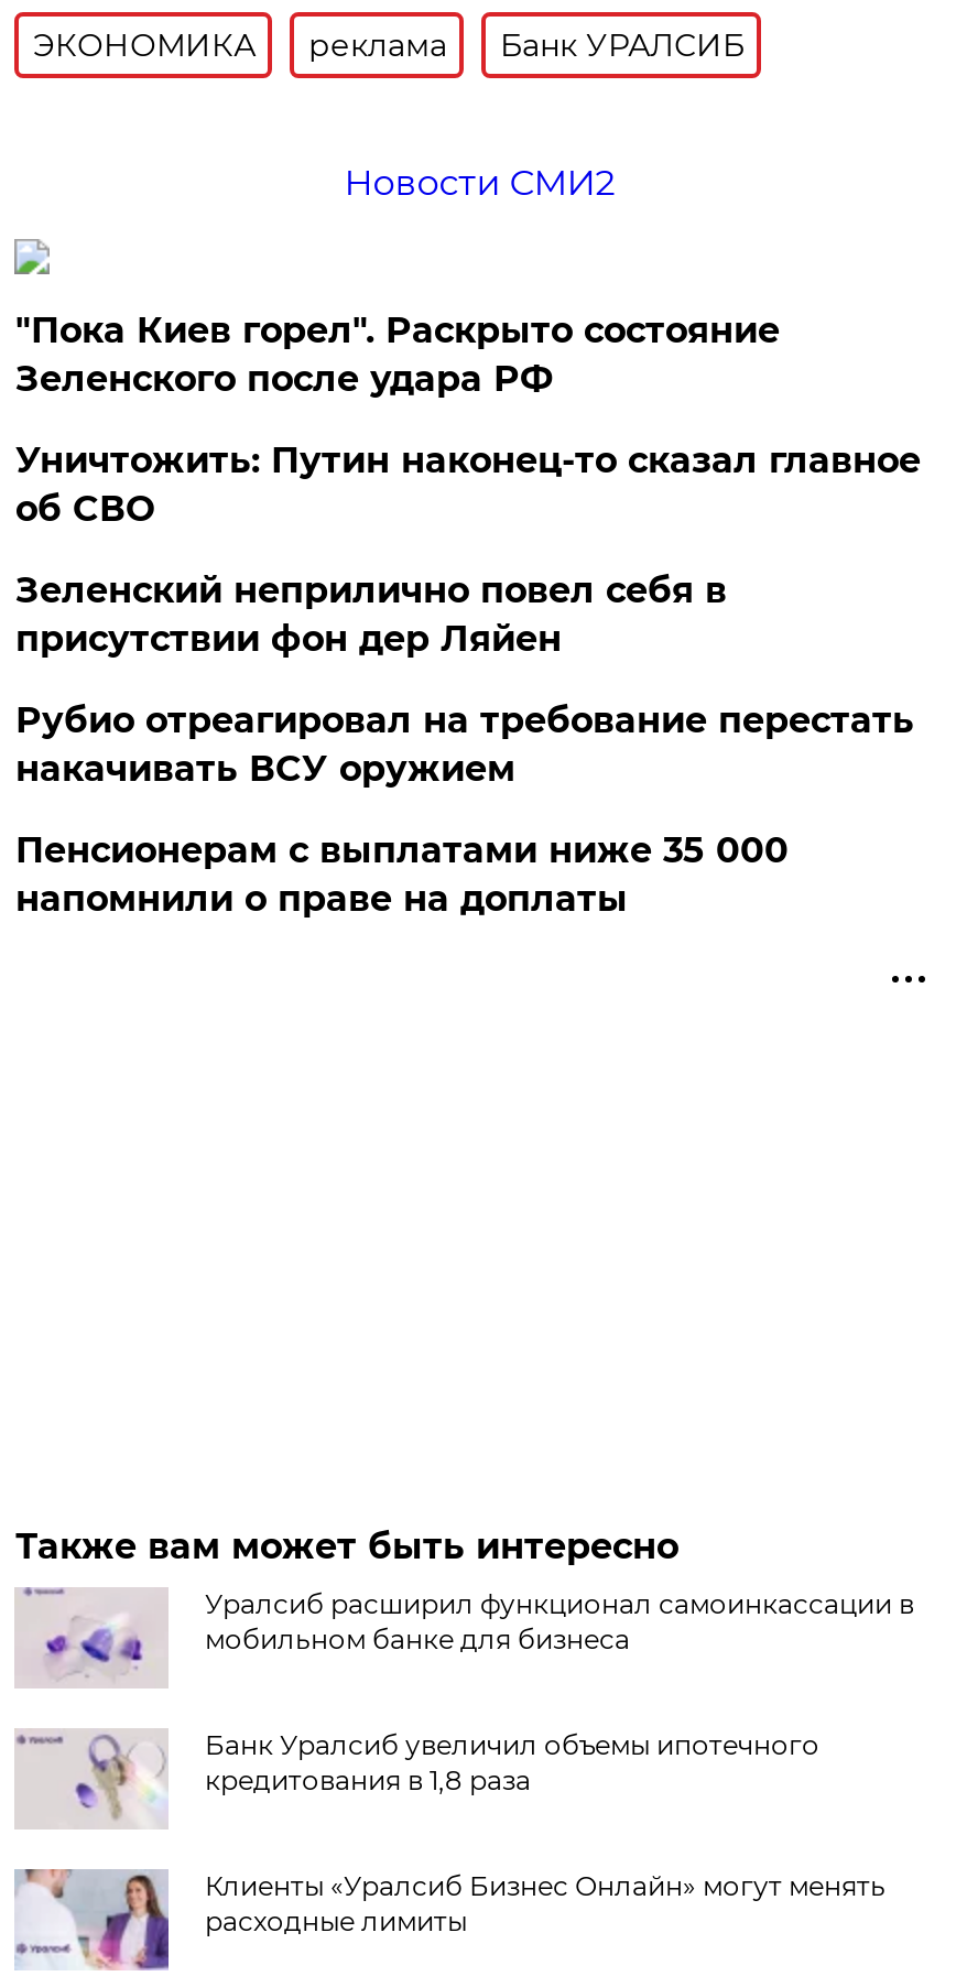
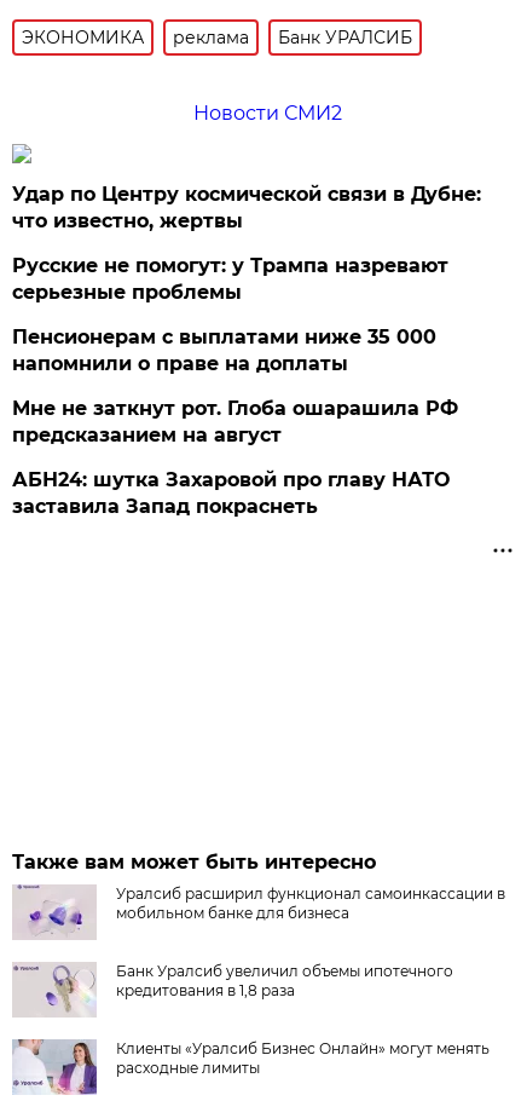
[15,310,921,790] "Пока Киев горел". Раскрыто состояние | Зеленского после удара РФ | Уничтожить: Путин наконец-то сказал главное | об СВО | Зеленский неприлично повел cебя в | присутствии фон дер Ляйен | Рубио отреагировал на требование перестать | накачивать ВСУ оружием -> [13,183,482,304] Удар по Центру космической связи в Дубне: | что известно, жертвы | Русские не помогут: у Трампа назревают | серьезные проблемы
moved [15,829,788,920] -> [13,325,437,375]: Пенсионерам с выплатами ниже 35 000 | напомнили о праве на доплаты
none -> [13,397,459,518] Мне не заткнут рот. Глоба ошарашила РФ | предсказанием на август | АБН24: шутка Захаровой про главу НАТО | заставила Запад покраснеть

